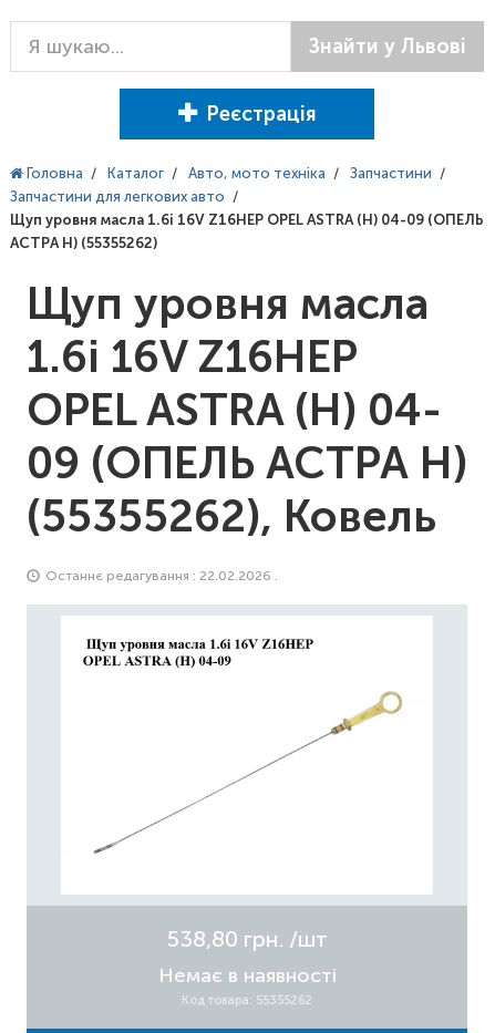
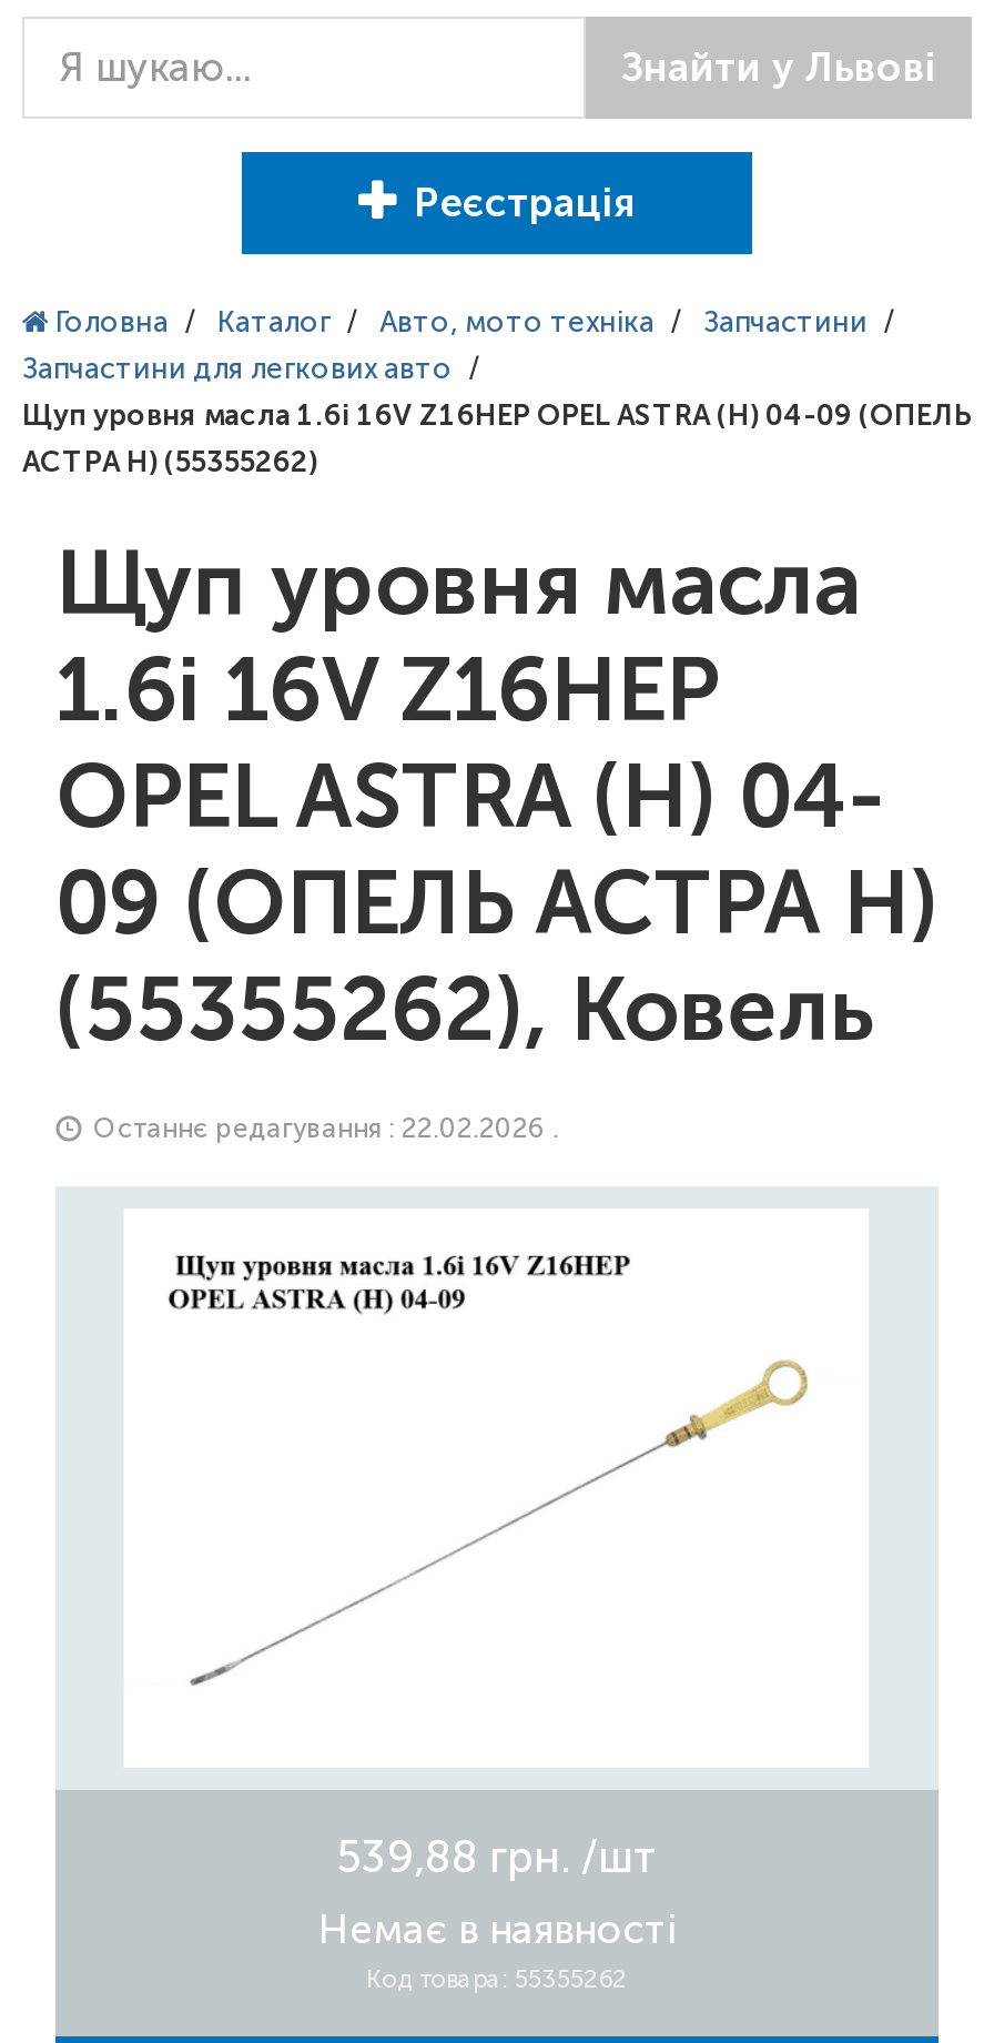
[167,925,327,952] 538,80 грн. /шт -> [336,1829,658,1883] 539,88 грн. /шт

